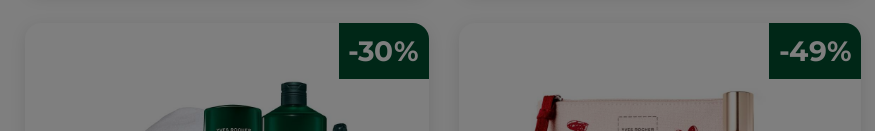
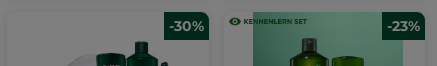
[779,34,851,70] -49% -> [387,17,420,35] -23%

